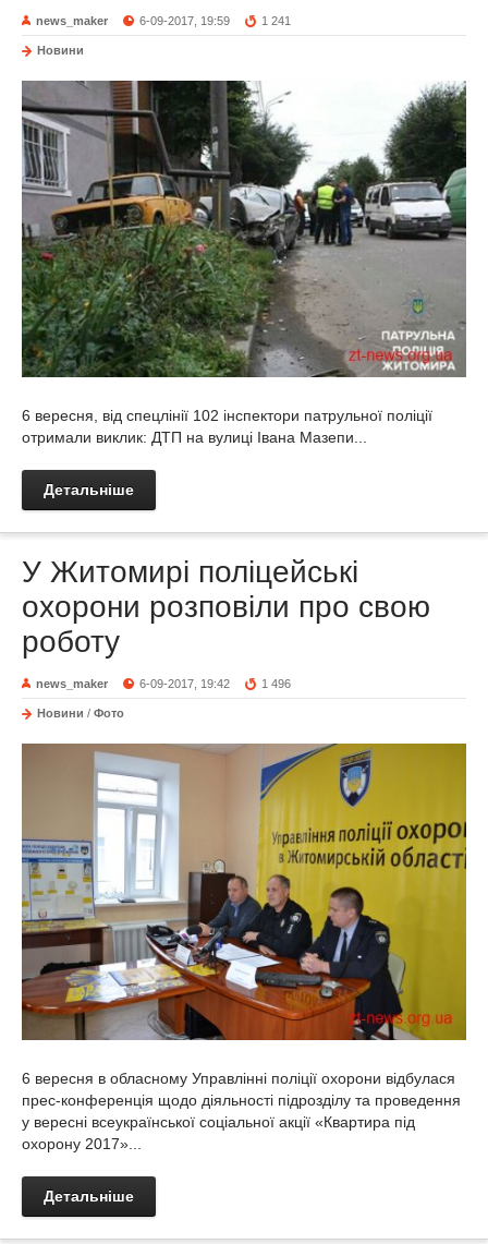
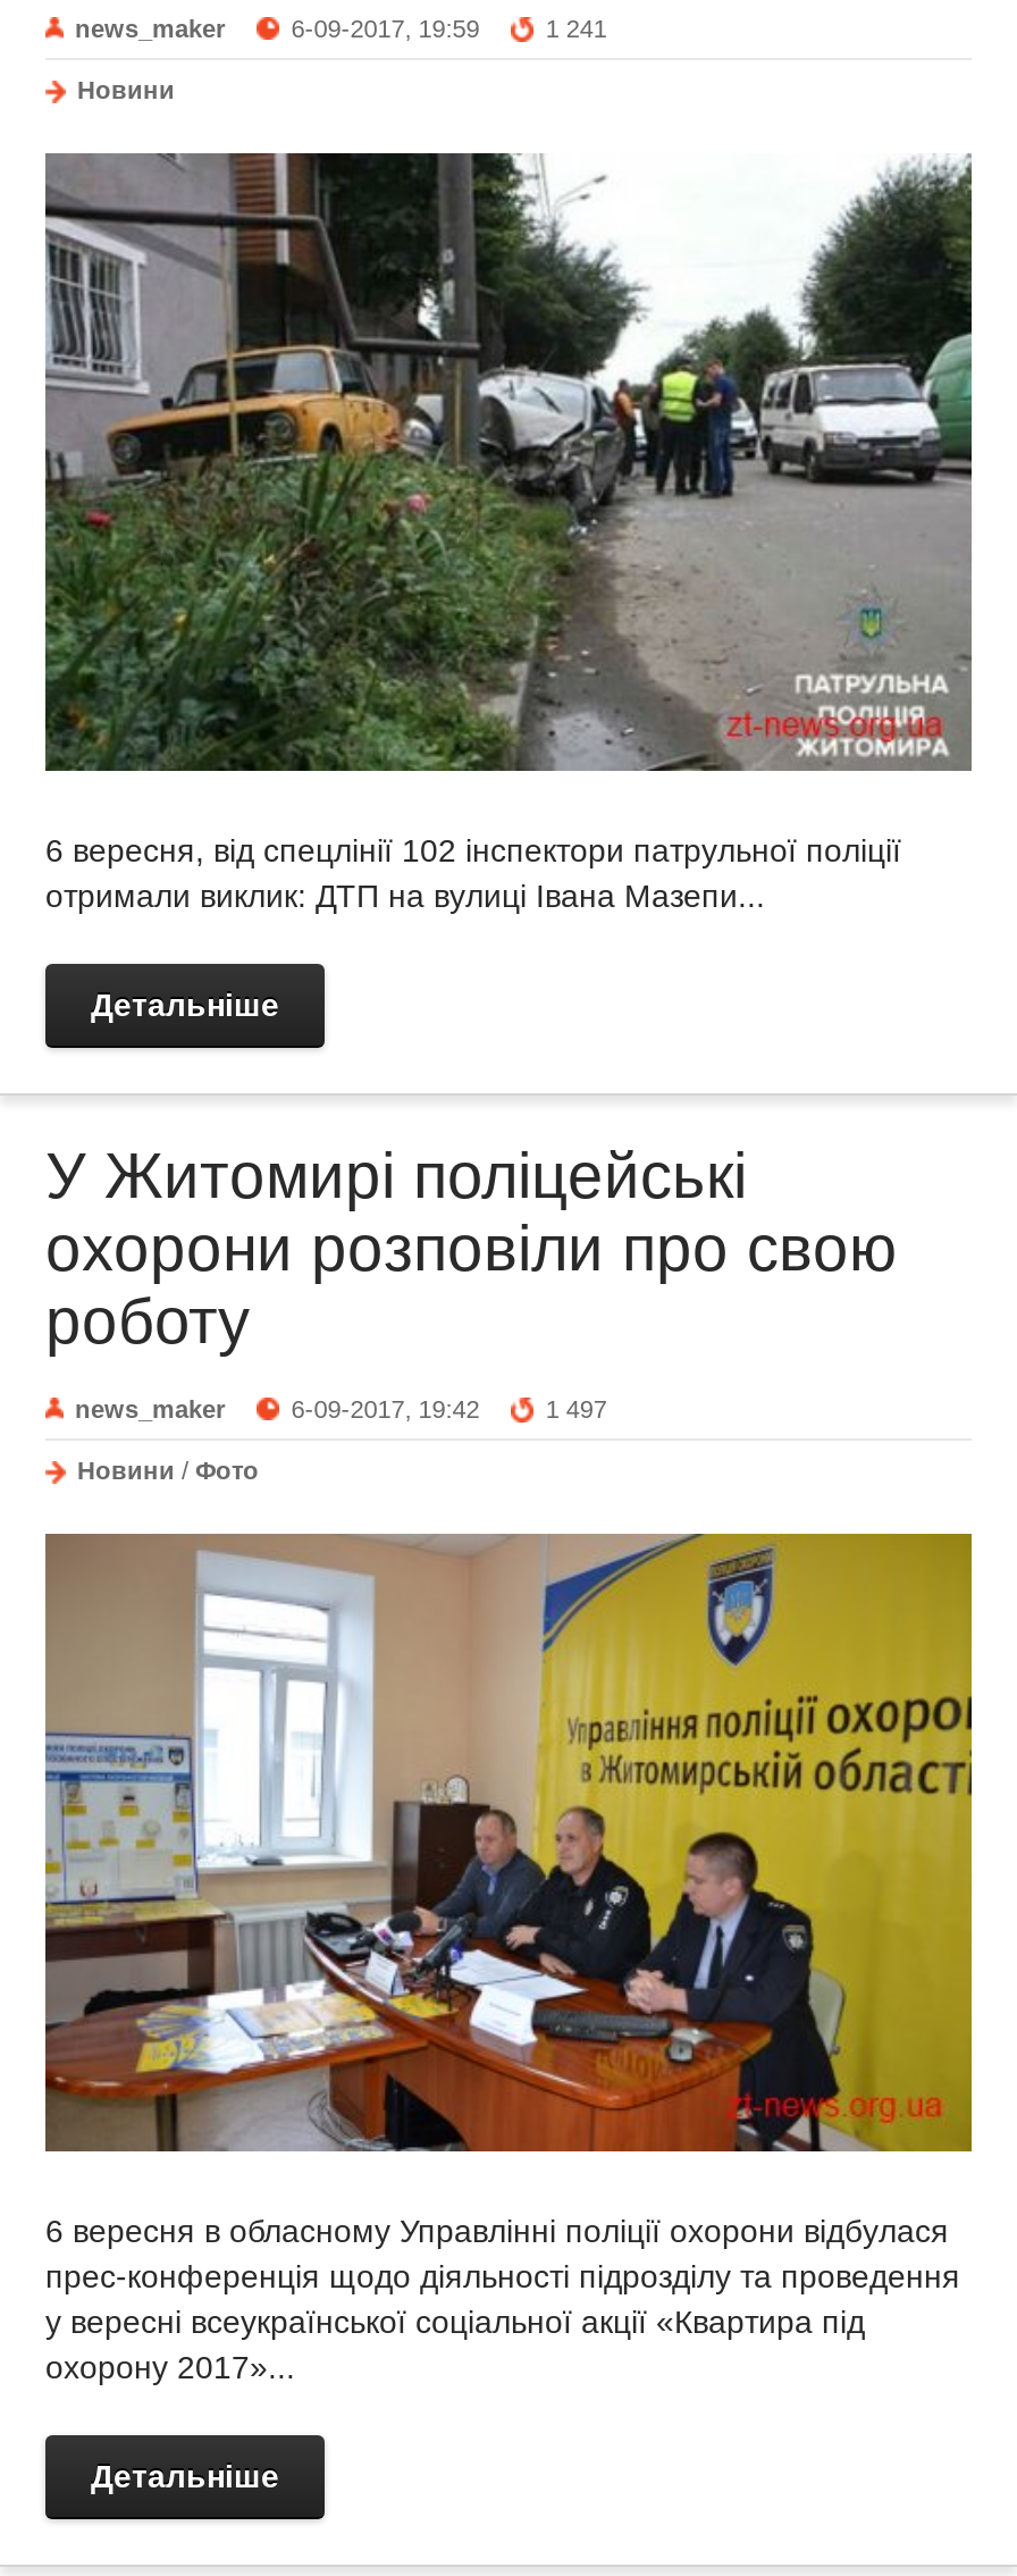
[262,677,291,690] 1 496 -> [546,1394,607,1421] 1 497

